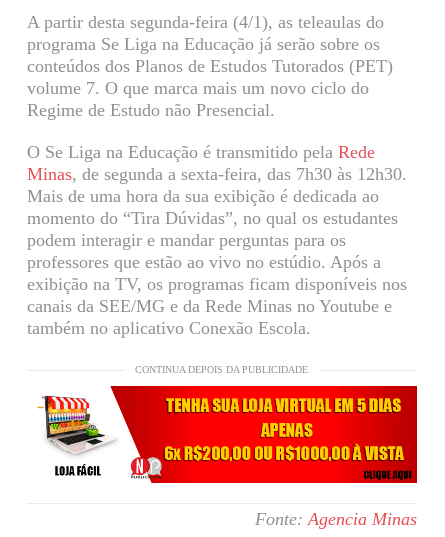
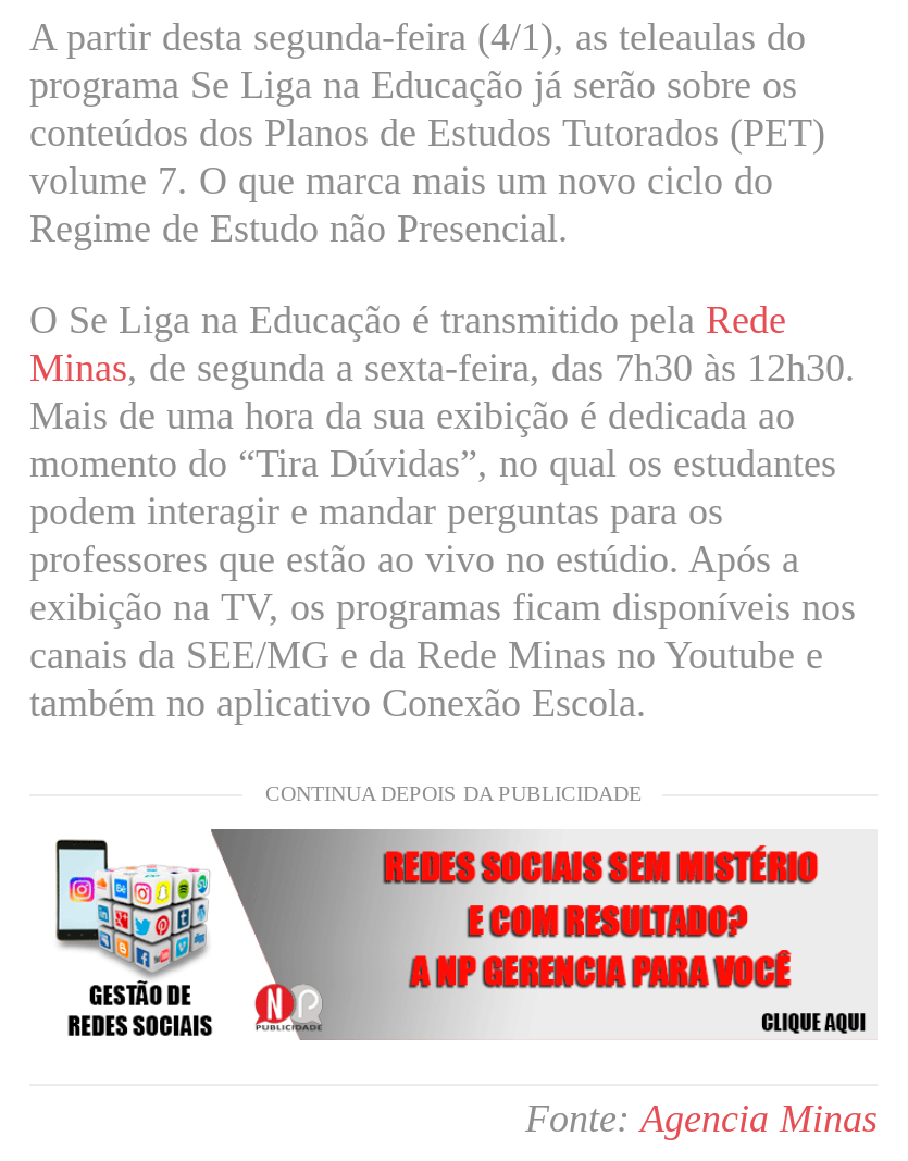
[37,385,418,484] [image] -> [53,827,878,1040] [image]

